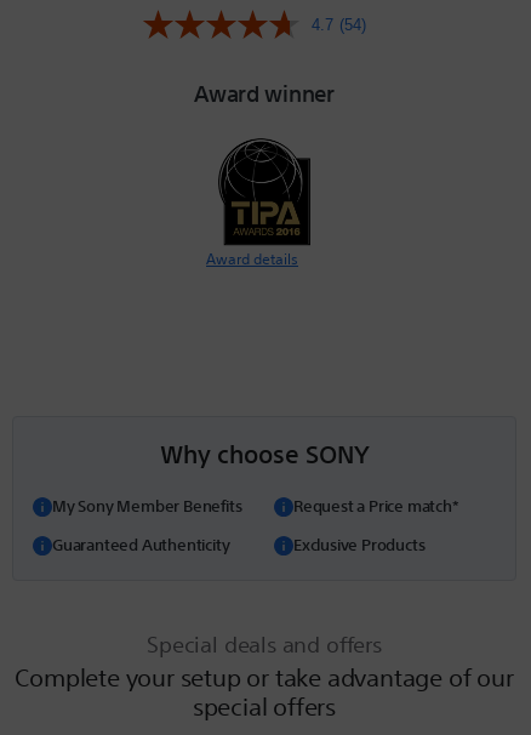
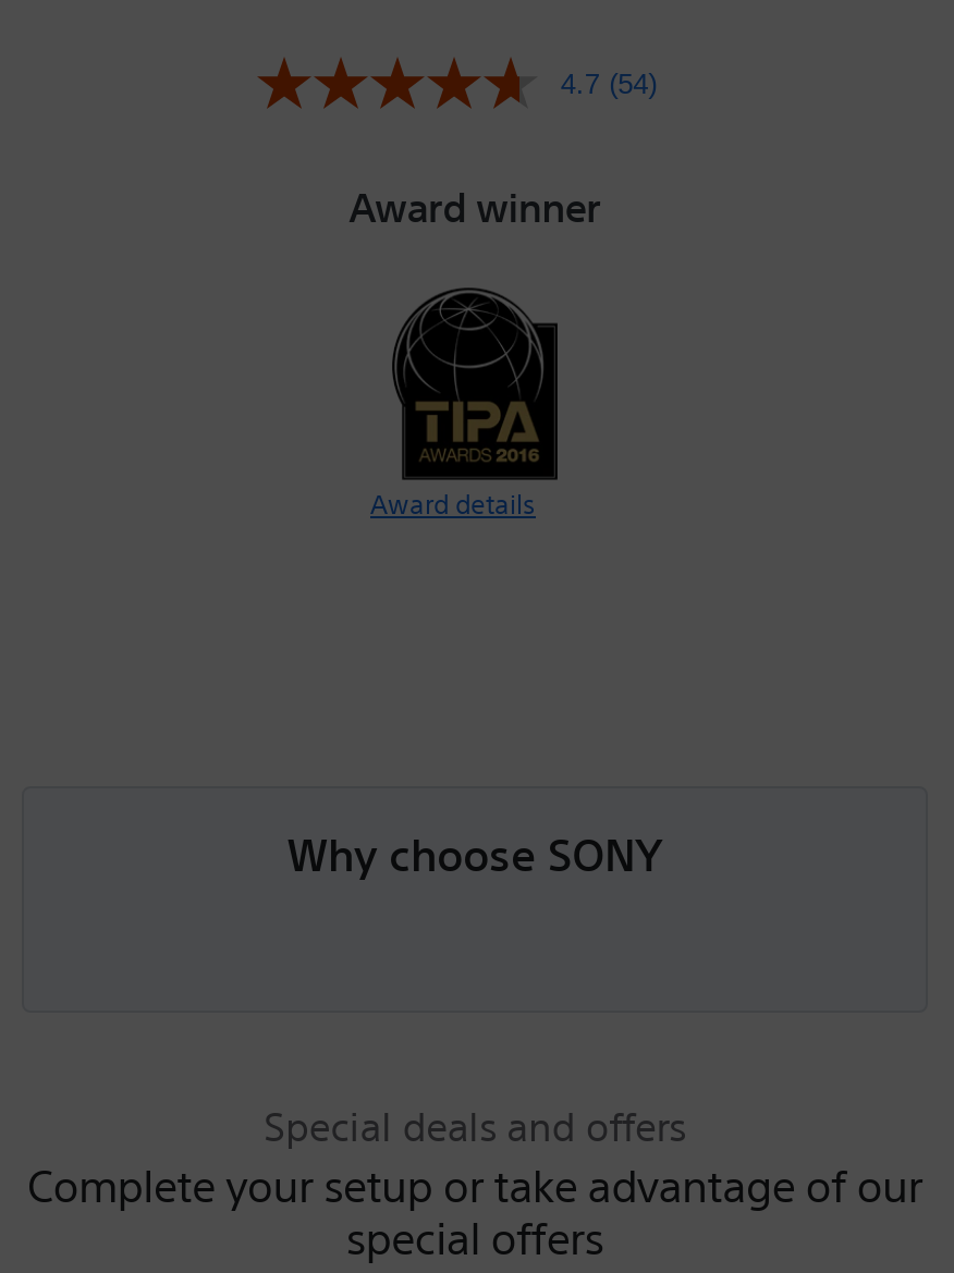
[52,496,462,555] My Sony Member Benefits | Request a Price match* | Guaranteed Authenticity | Exclusive Products -> none

